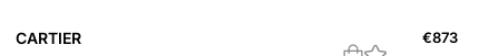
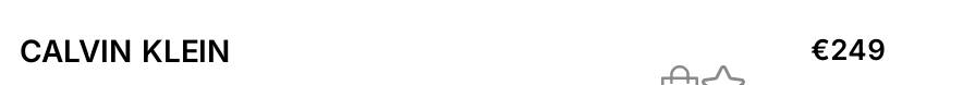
[16,28,81,47] CARTIER -> [20,32,231,69] CALVIN KLEIN
[422,28,458,46] €873 -> [811,32,885,67] €249

